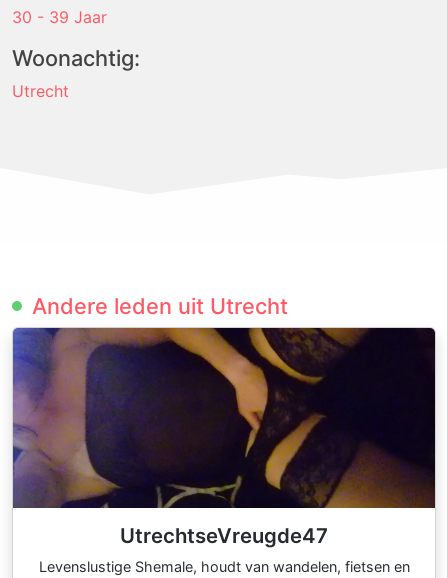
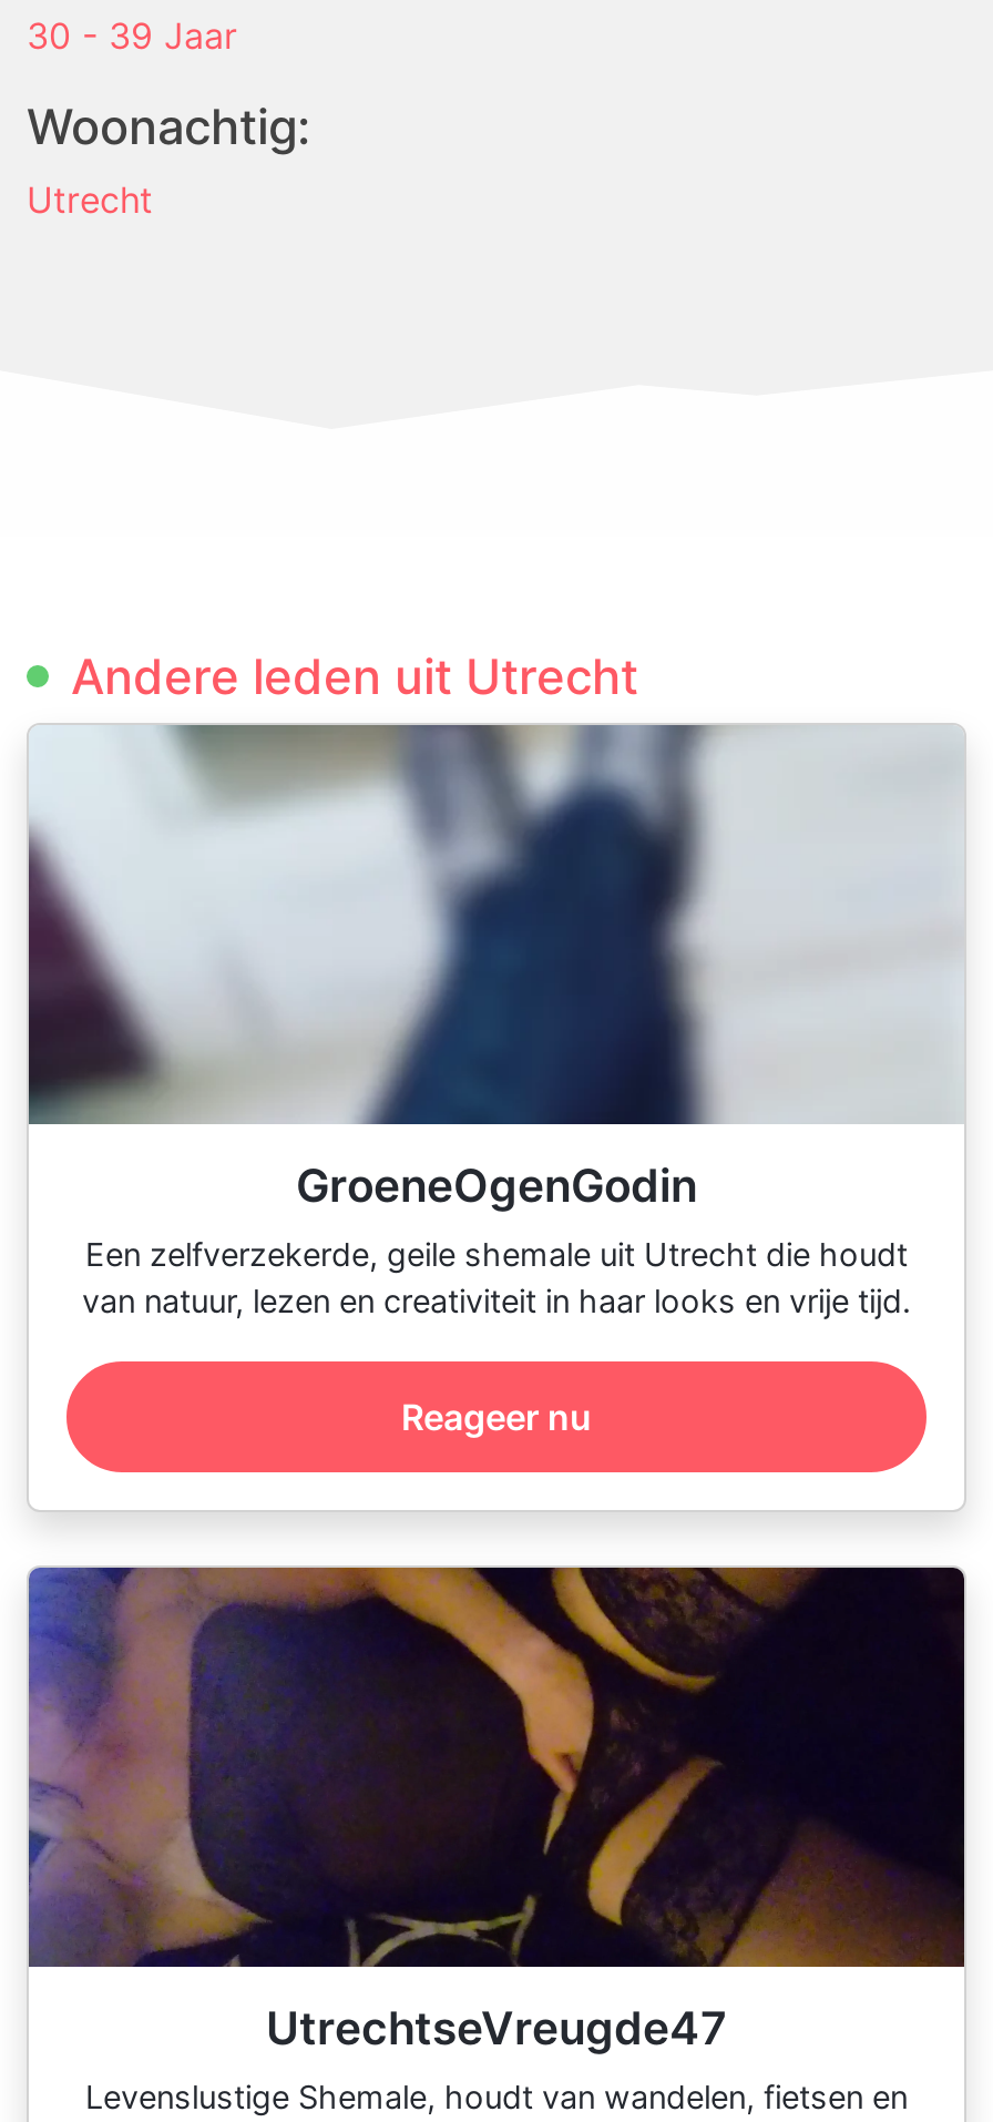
none -> [29,723,964,1439] [image] | GroeneOgenGodin | Een zelfverzekerde, geile shemale uit Utrecht die houdt | van natuur, lezen en creativiteit in haar looks en vrije tijd. | Reageer nu

